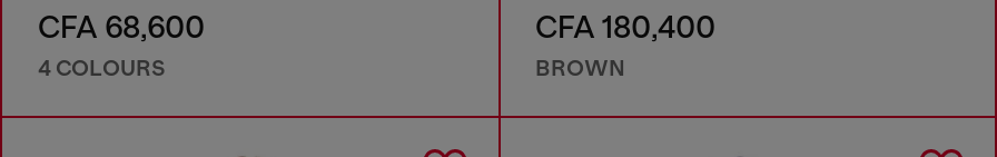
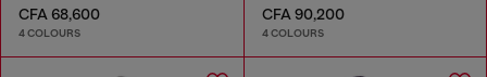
[535,10,715,82] CFA 180,400 | BROWN -> [261,5,344,40] CFA 90,200 | 4 COLOURS

